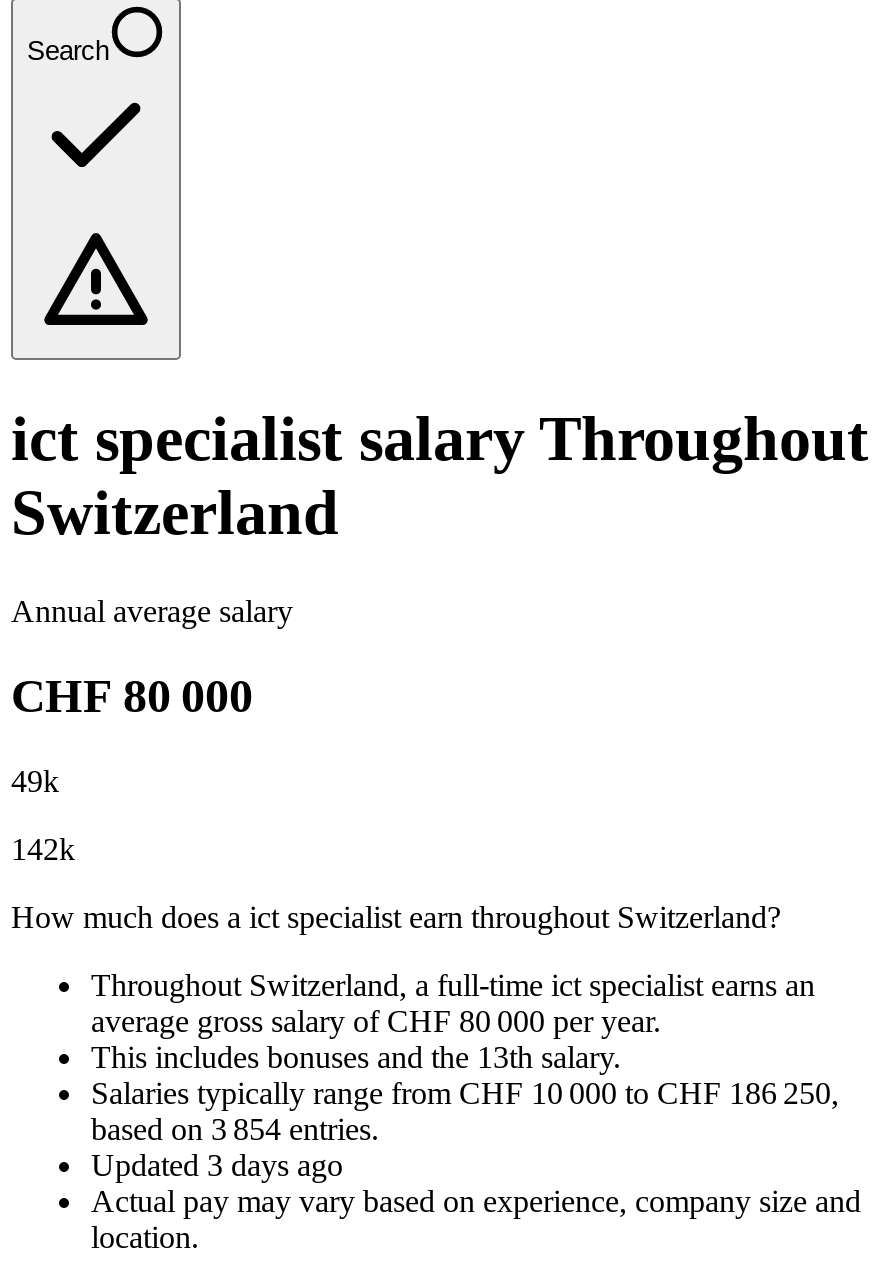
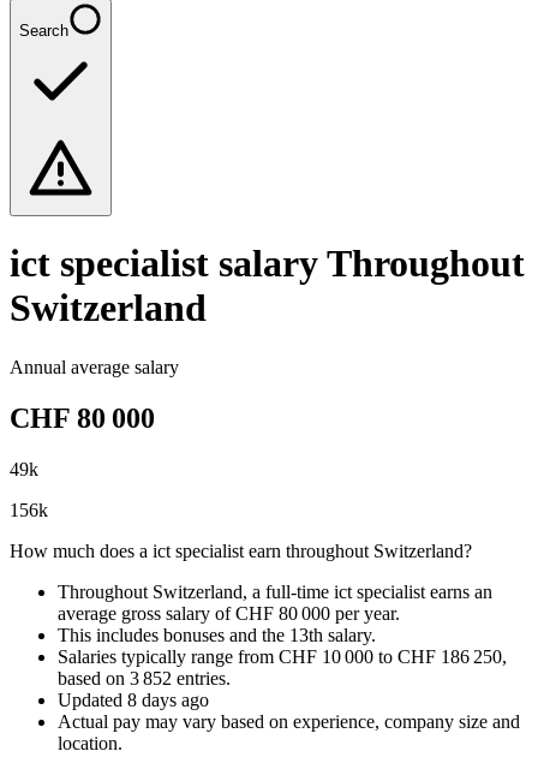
[11,831,75,865] 142k -> [10,499,48,520] 156k
[91,1111,379,1145] based on3 854 entries. -> [58,668,231,688] based on3 852 entries.
[91,1147,343,1181] Updated 3 days ago -> [58,689,209,710] Updated 8 days ago

